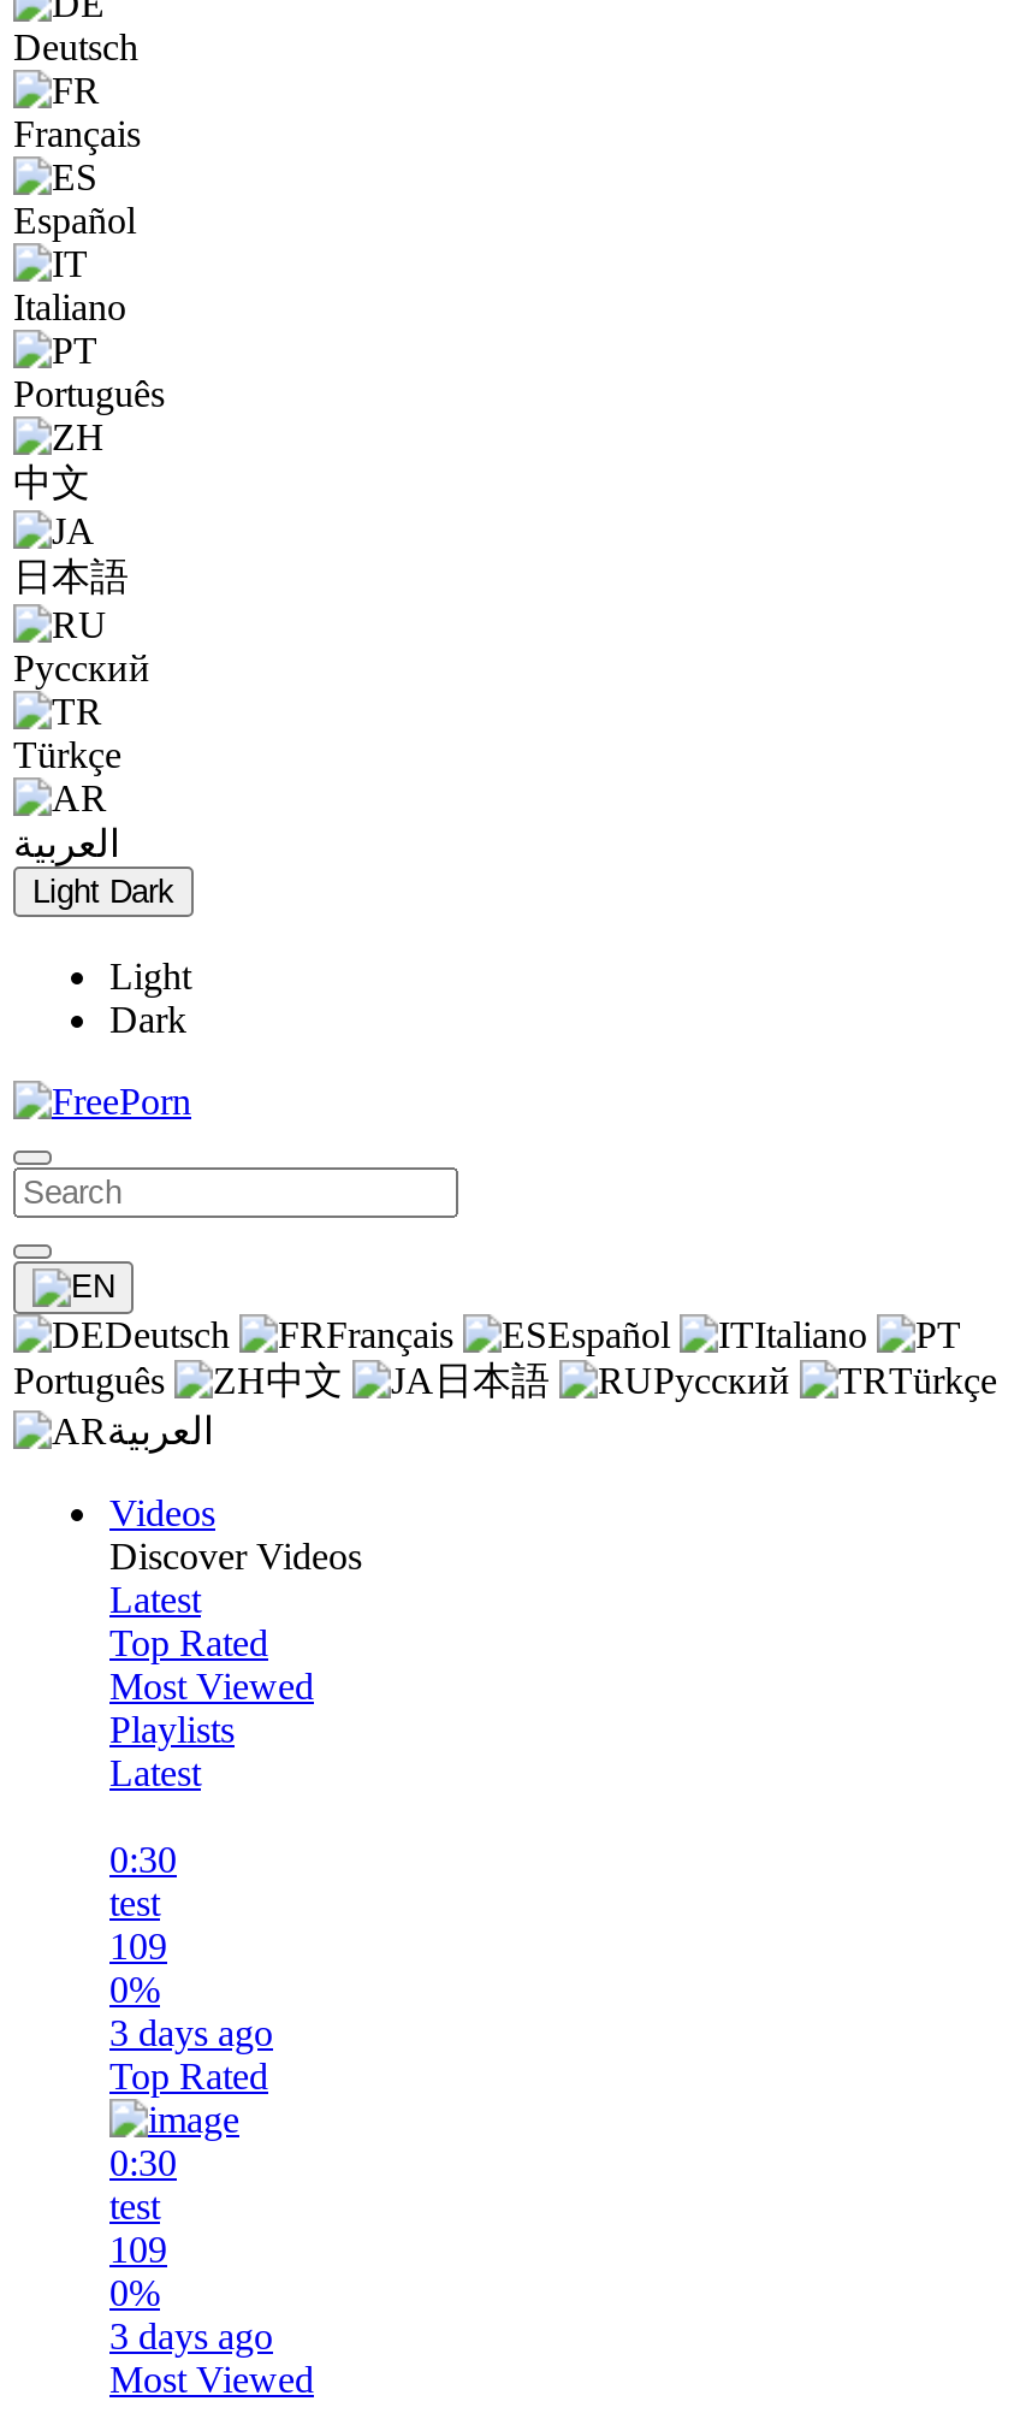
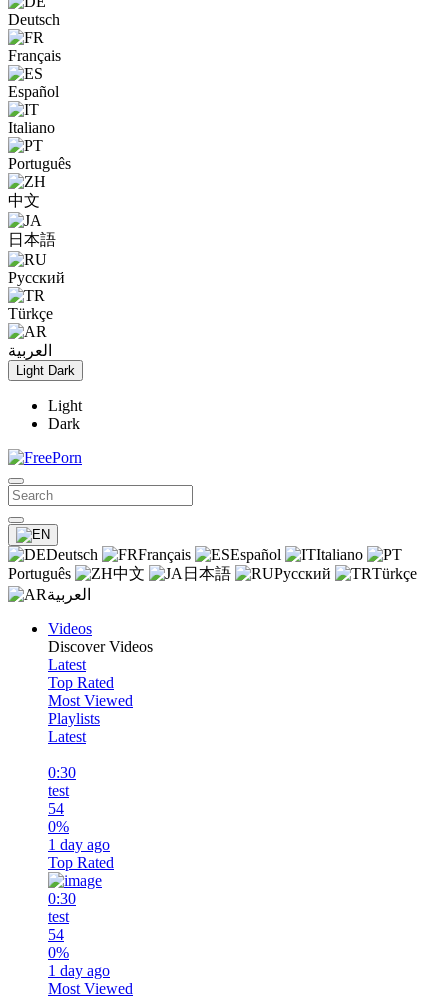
[109,1926,167,1966] 109 -> [48,800,64,817] 54
[109,2012,273,2053] 3 days ago -> [48,836,110,853] 1 day ago
[109,2229,167,2270] 109 -> [48,926,64,943] 54
[109,2316,273,2356] 3 days ago -> [48,962,110,979] 1 day ago

